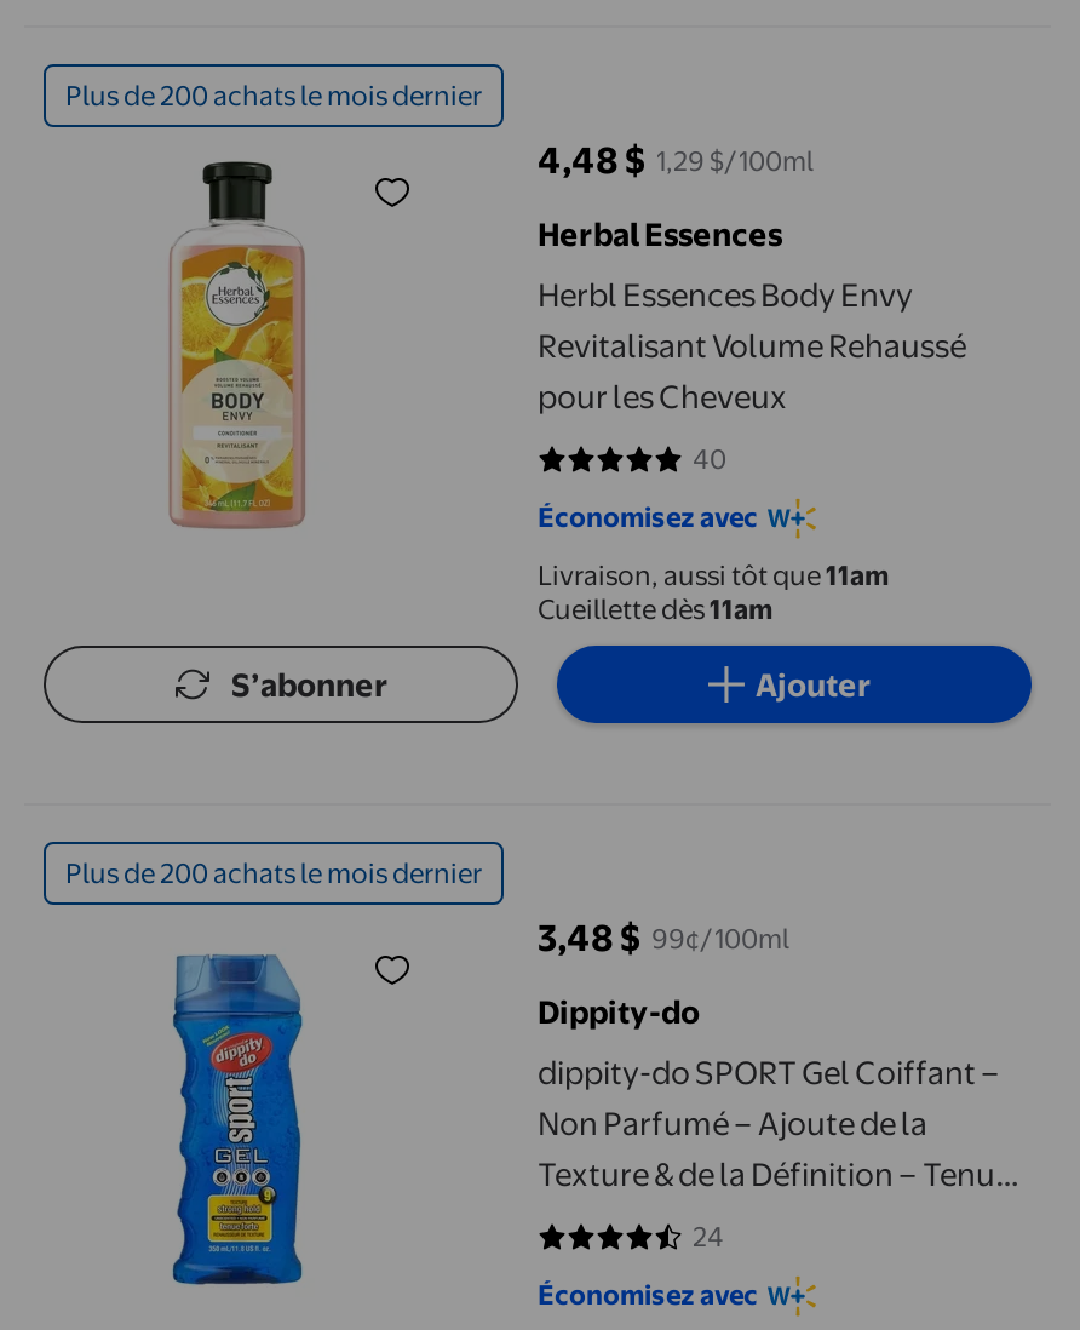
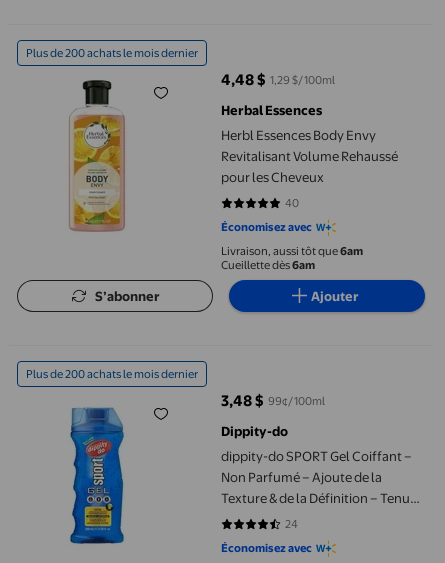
[538,558,889,592] Livraison, aussi tôt que 11am -> [221,244,363,258] Livraison, aussi tôt que 6am
[538,592,772,626] Cueillette dès 11am -> [221,258,315,272] Cueillette dès 6am

